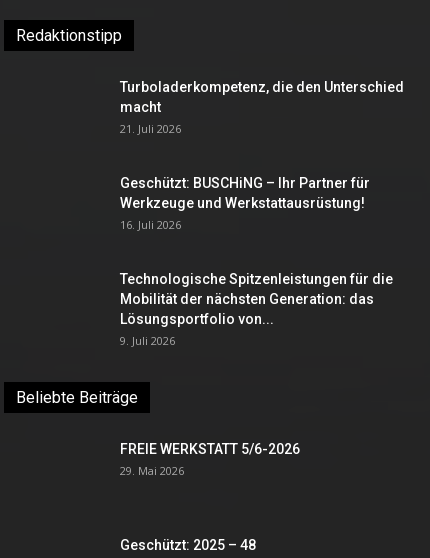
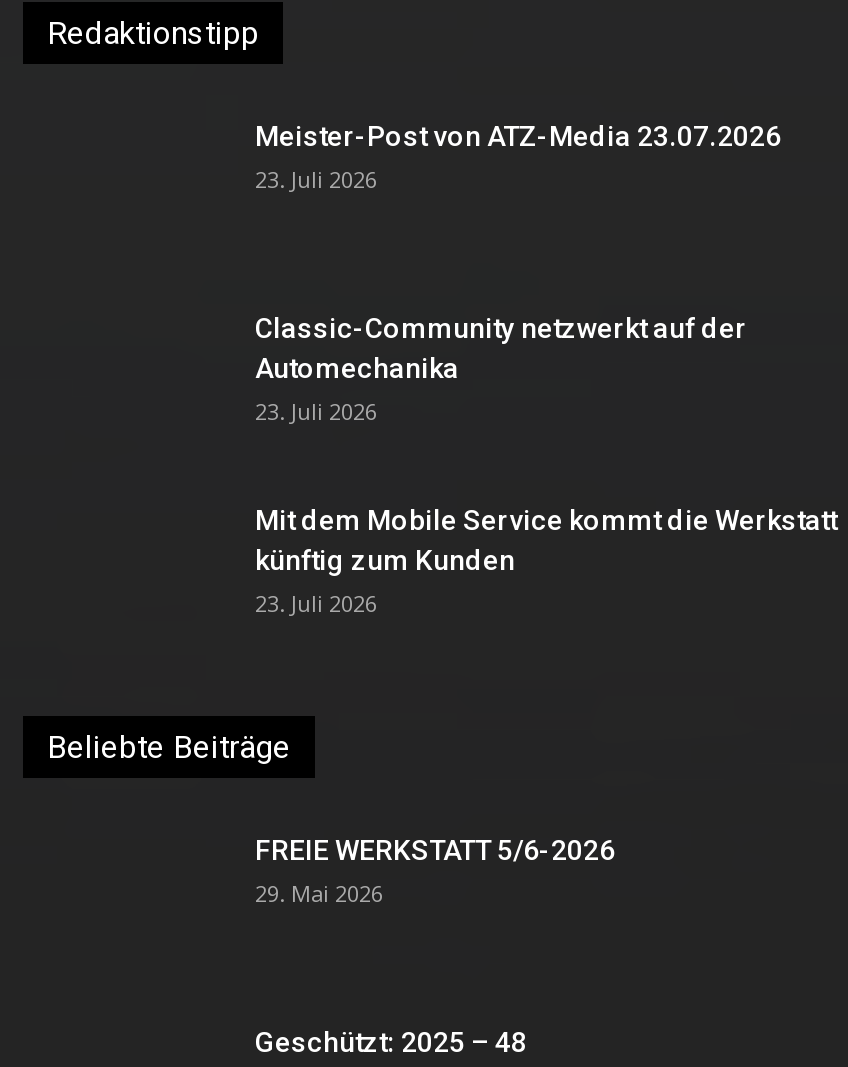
[120,79,404,136] Turboladerkompetenz, die den Unterschied | macht | 21. Juli 2026 -> [255,120,781,194] Meister-Post von ATZ-Media 23.07.2026 | 23. Juli 2026
[120,175,370,232] Geschützt: BUSCHiNG – Ihr Partner für | Werkzeuge und Werkstattausrüstung! | 16. Juli 2026 -> [255,312,747,426] Classic-Community netzwerkt auf der | Automechanika | 23. Juli 2026
[120,271,393,348] Technologische Spitzenleistungen für die | Mobilität der nächsten Generation: das | Lösungsportfolio von... | 9. Juli 2026 -> [255,504,837,618] Mit dem Mobile Service kommt die Werkstatt | künftig zum Kunden | 23. Juli 2026

